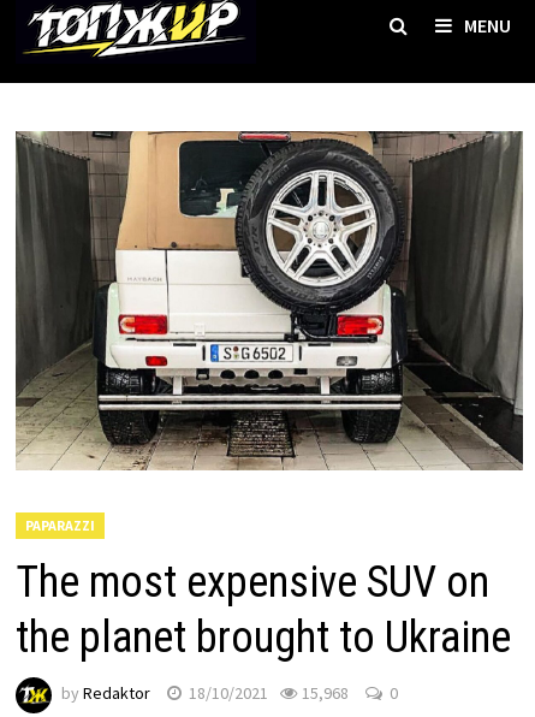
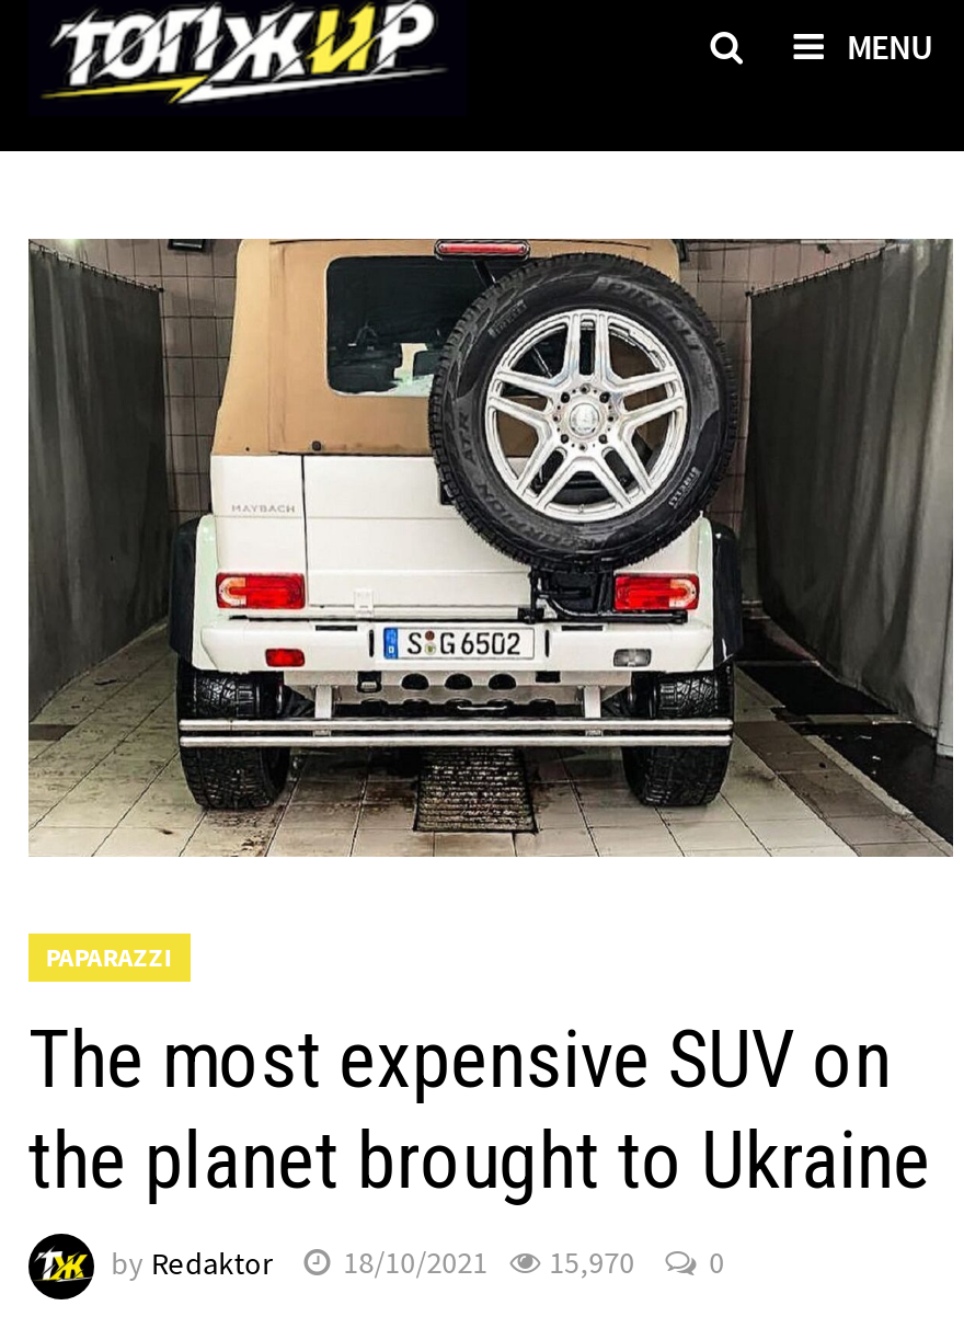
[61,682,398,704] by Redaktor 18/10/2021 15,968 0 -> [111,1242,725,1282] by Redaktor 18/10/2021 15,970 0

